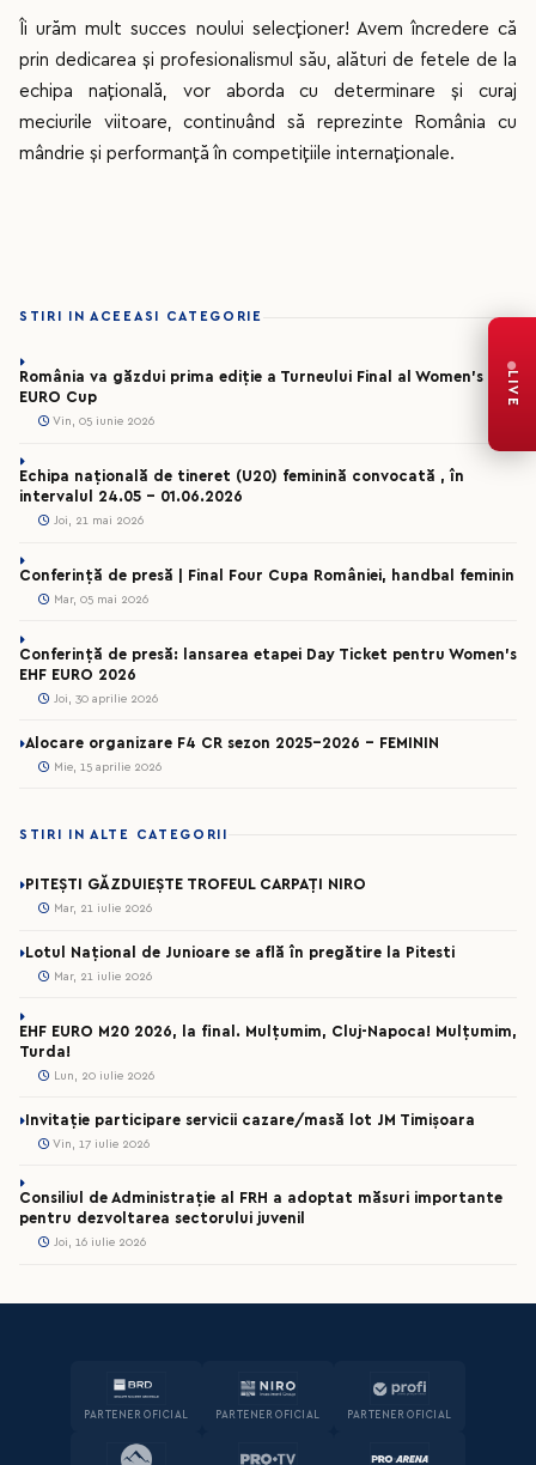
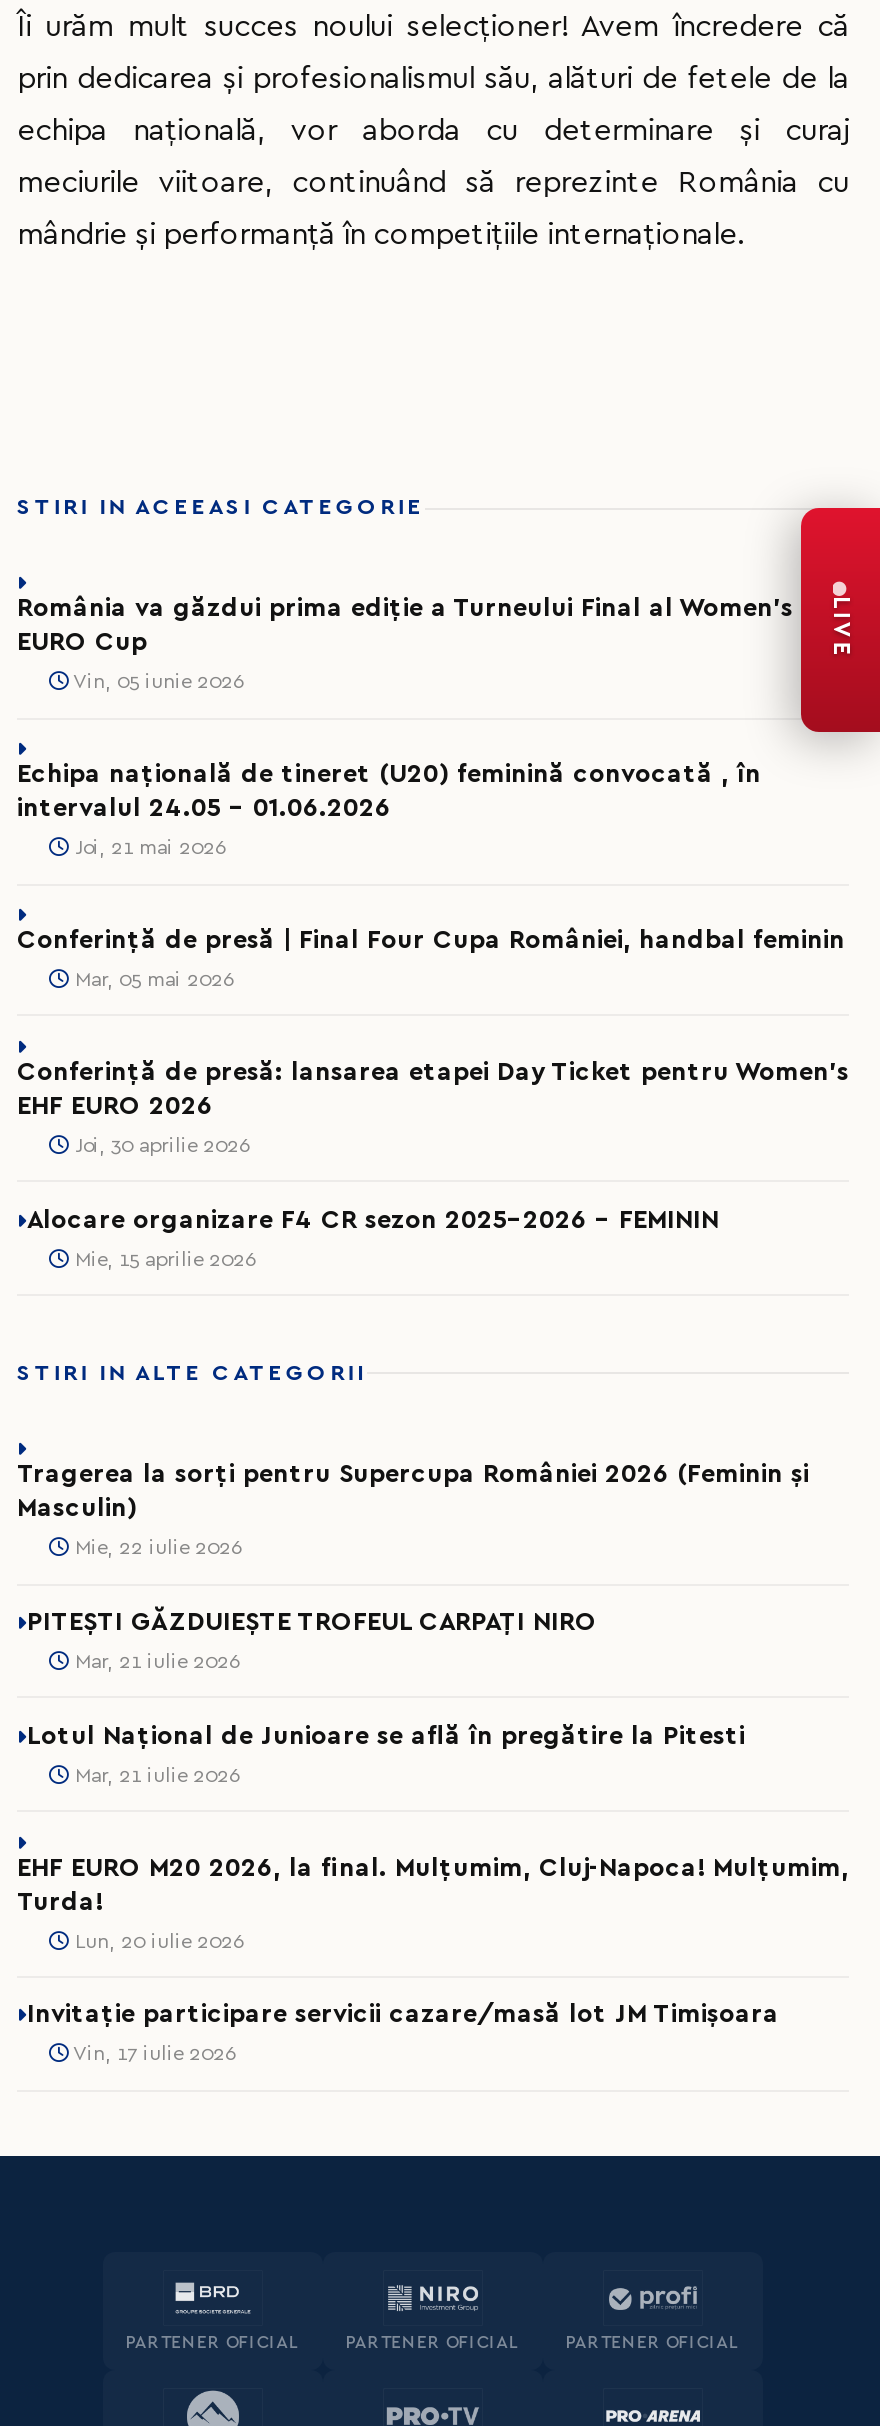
none -> [17,1463,809,1559] Tragerea la sorți pentru Supercupa României 2026 (Feminin și | Masculin) | Mie, 22 iulie 2026
moved [19,878,517,1150] -> [17,1610,849,2065]: PITEȘTI GĂZDUIEȘTE TROFEUL CARPAȚI NIRO | Mar, 21 iulie 2026 | Lotul Național de Junioare se află în pregătire la Pitesti | ... | Invitație participare servicii cazare/masă lot JM Timișoara | Vin, 17 iulie 2026
[19,1191,502,1249] Consiliul de Administrație al FRH a adoptat măsuri importante | pentru dezvoltarea sectorului juvenil | Joi, 16 iulie 2026 -> none

